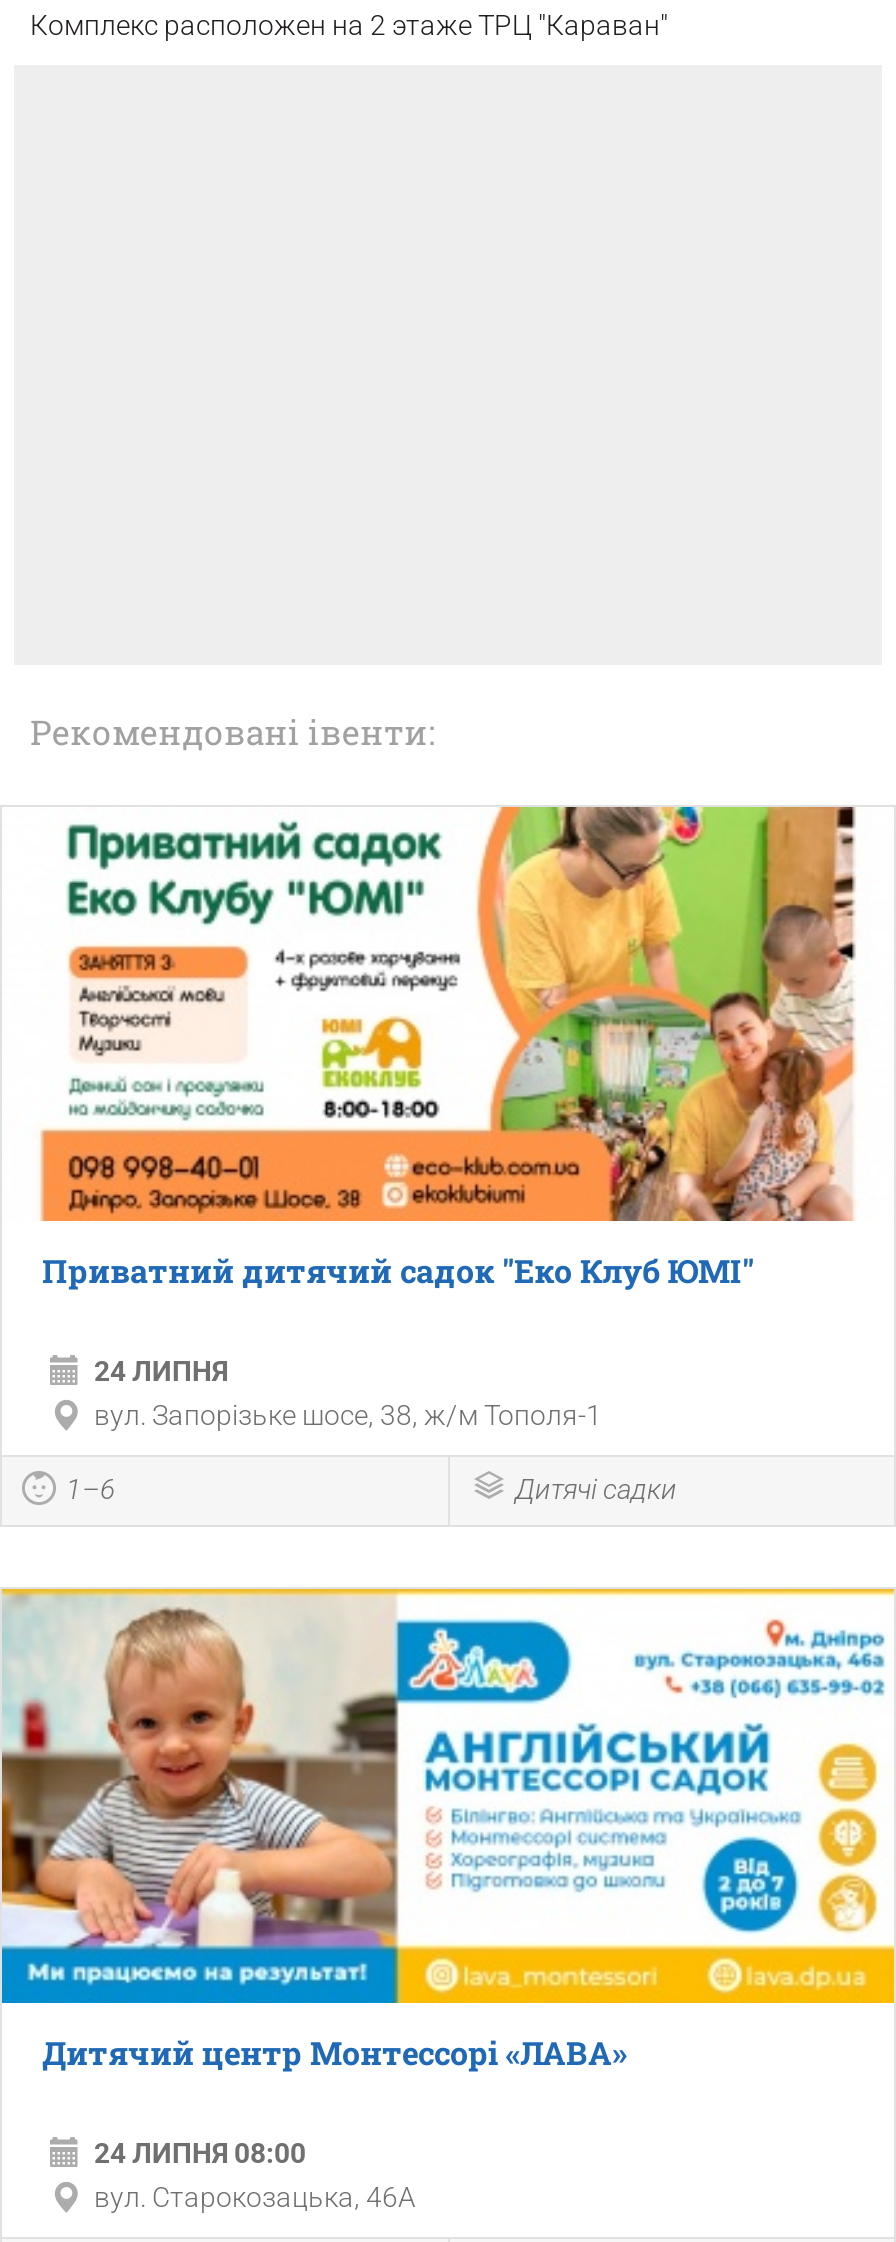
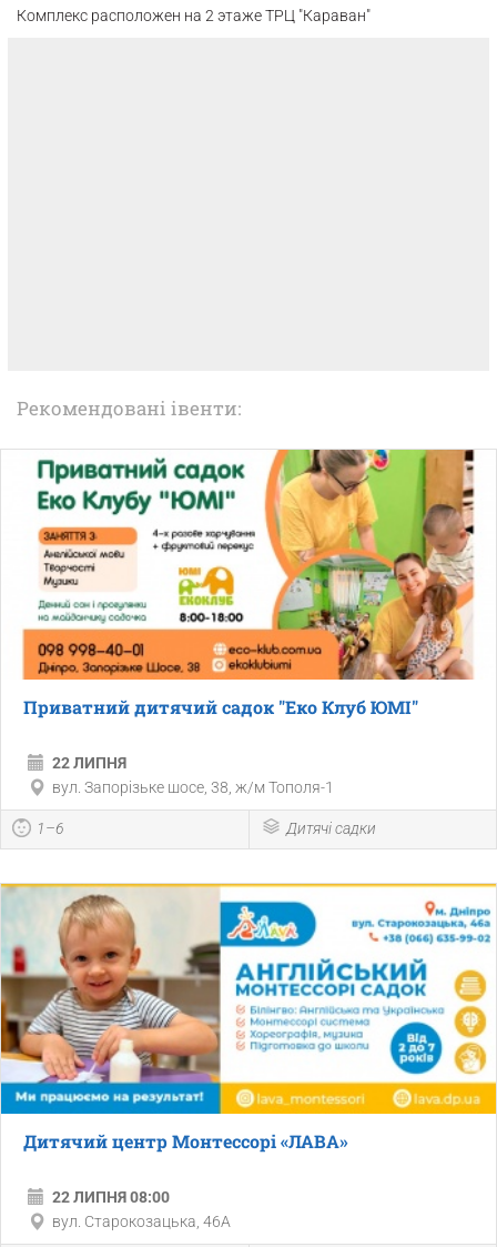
[94,1354,228,1386] 24 ЛИПНЯ -> [52,753,126,771] 22 ЛИПНЯ
[94,2136,306,2168] 24 ЛИПНЯ 08:00 -> [52,1188,170,1206] 22 ЛИПНЯ 08:00

